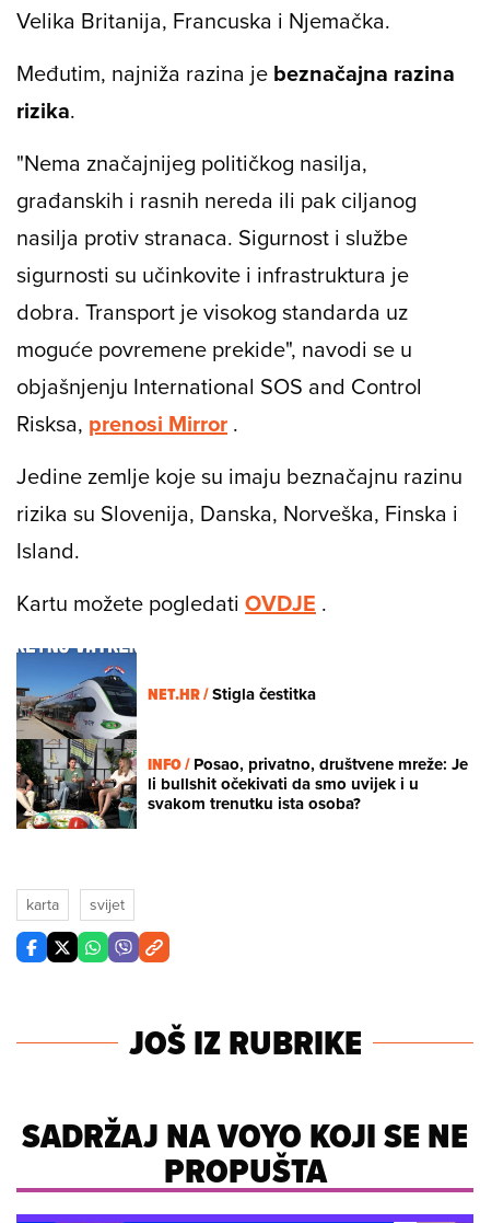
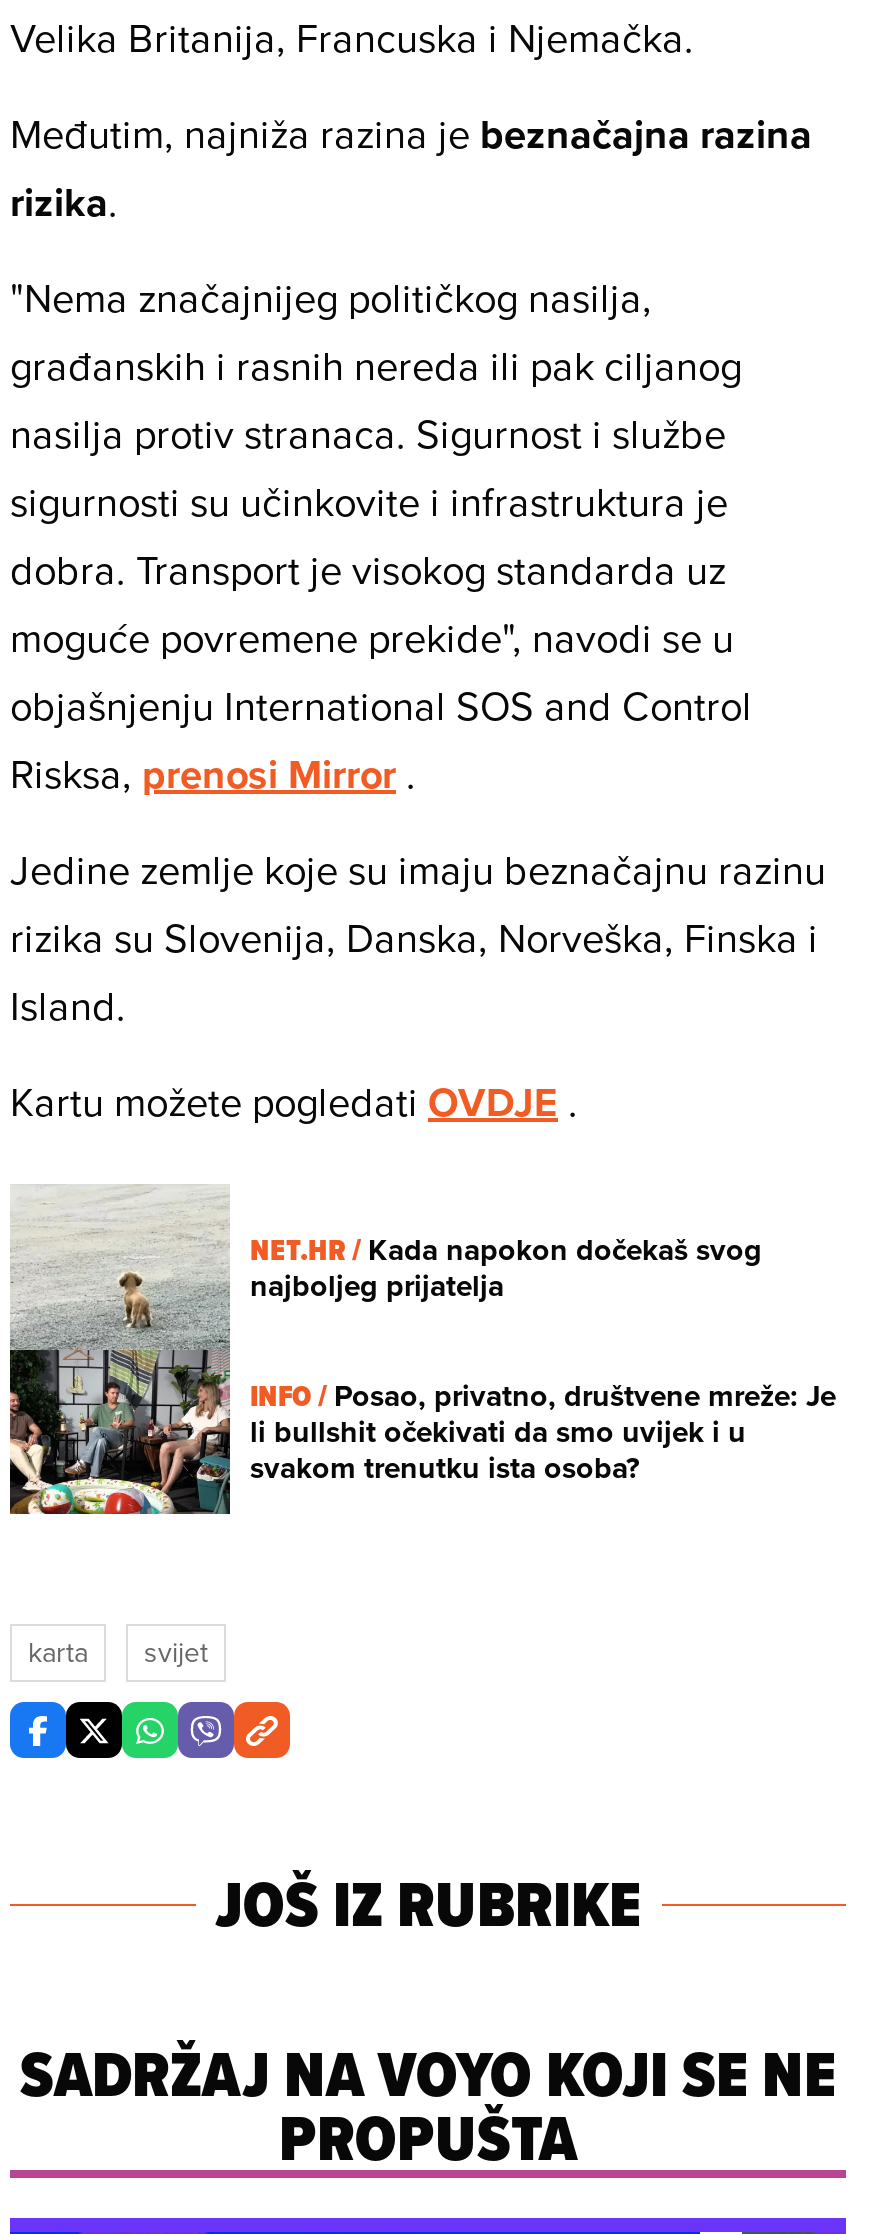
[15,647,316,740] [image] | NET.HR / Stigla čestitka -> [10,1184,762,1350] [image] | NET.HR / Kada napokon dočekaš svog | najboljeg prijatelja

